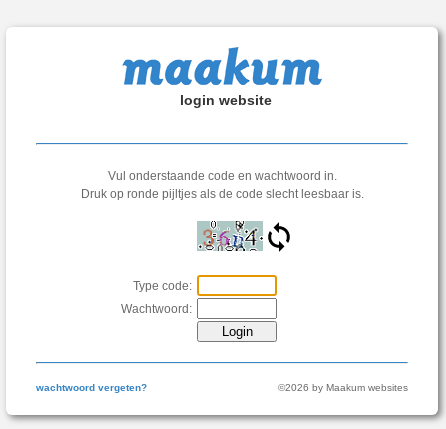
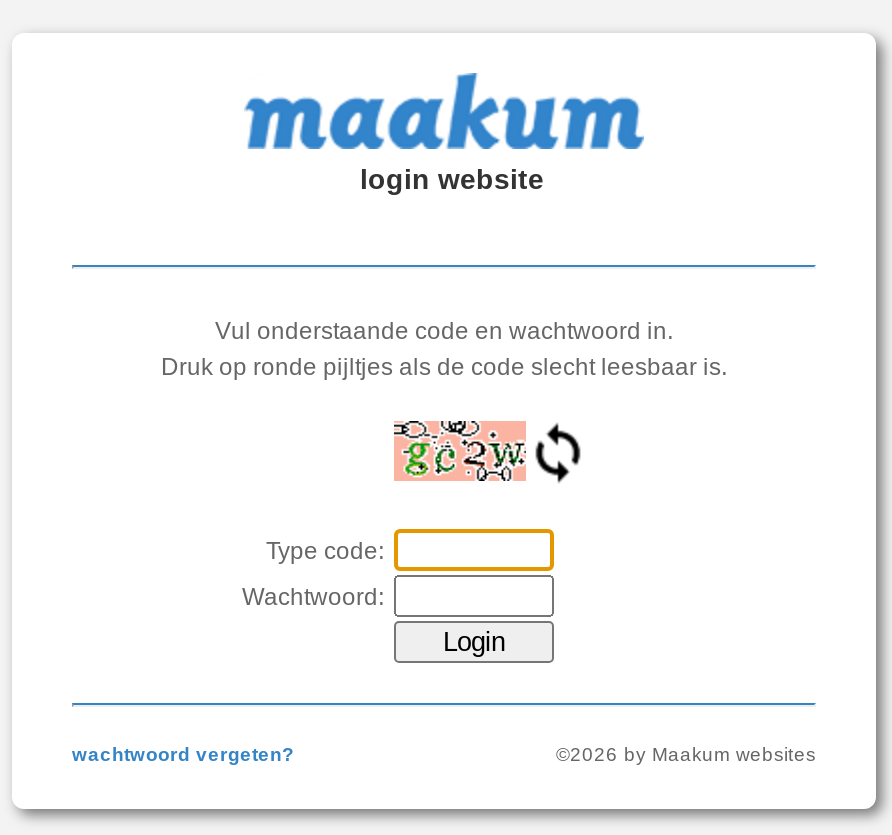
[196,220,264,252] [image] -> [392,419,528,483] [image]

